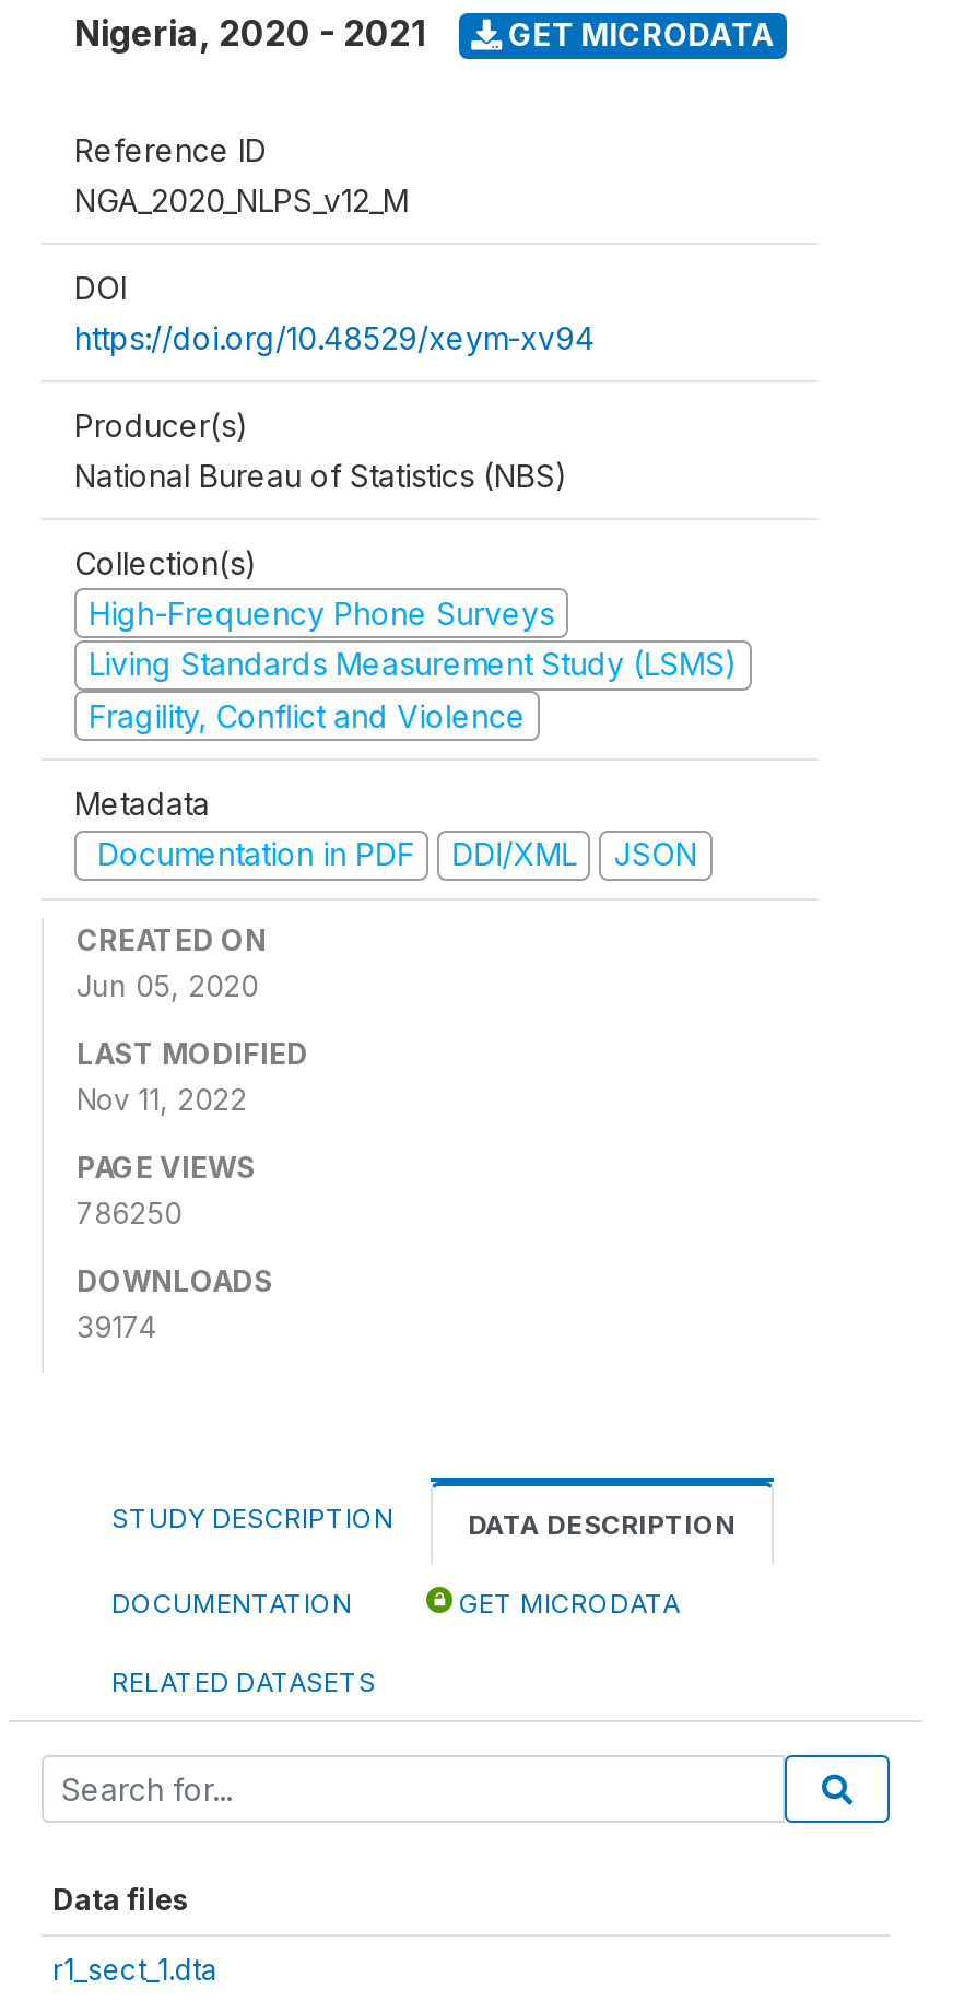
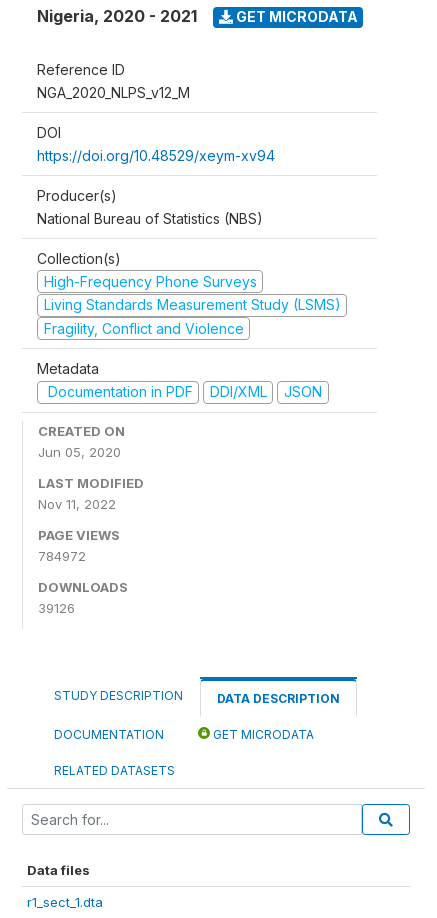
[77,1195,181,1230] 786250 -> [38,548,86,564] 784972
[77,1308,155,1343] 39174 -> [38,600,75,616] 39126

